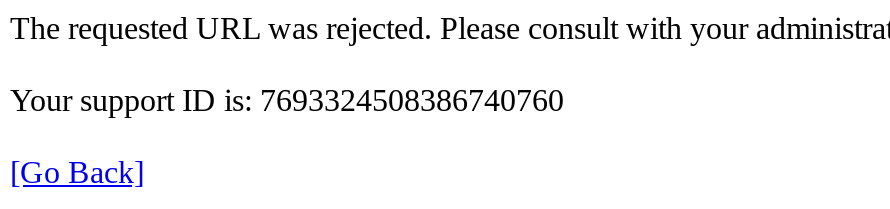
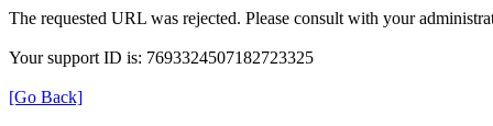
[10,83,564,117] Your support ID is: 7693324508386740760 -> [9,48,314,67] Your support ID is: 7693324507182723325

